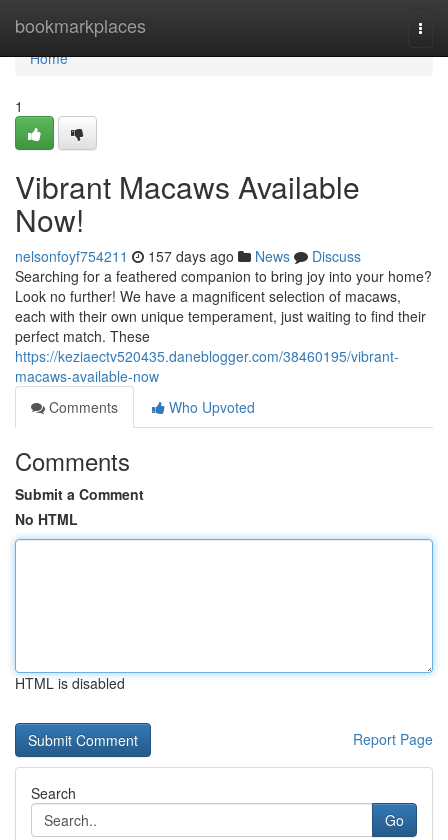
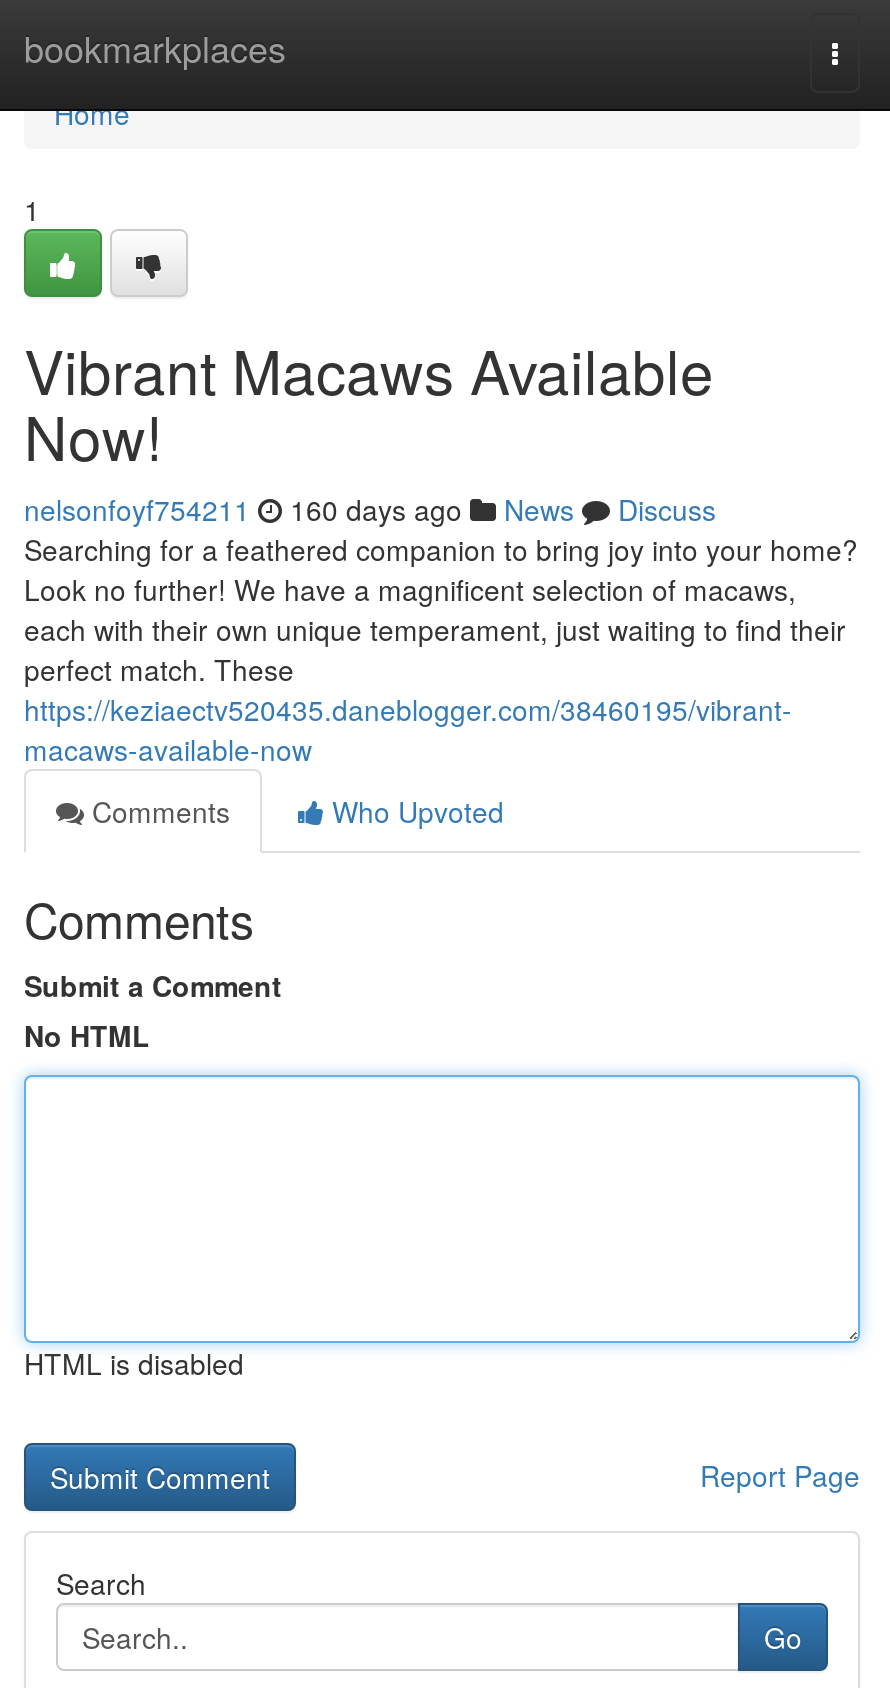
[15,246,361,266] nelsonfoyf754211 157 days ago News Discuss -> [24,489,716,529] nelsonfoyf754211 160 days ago News Discuss

